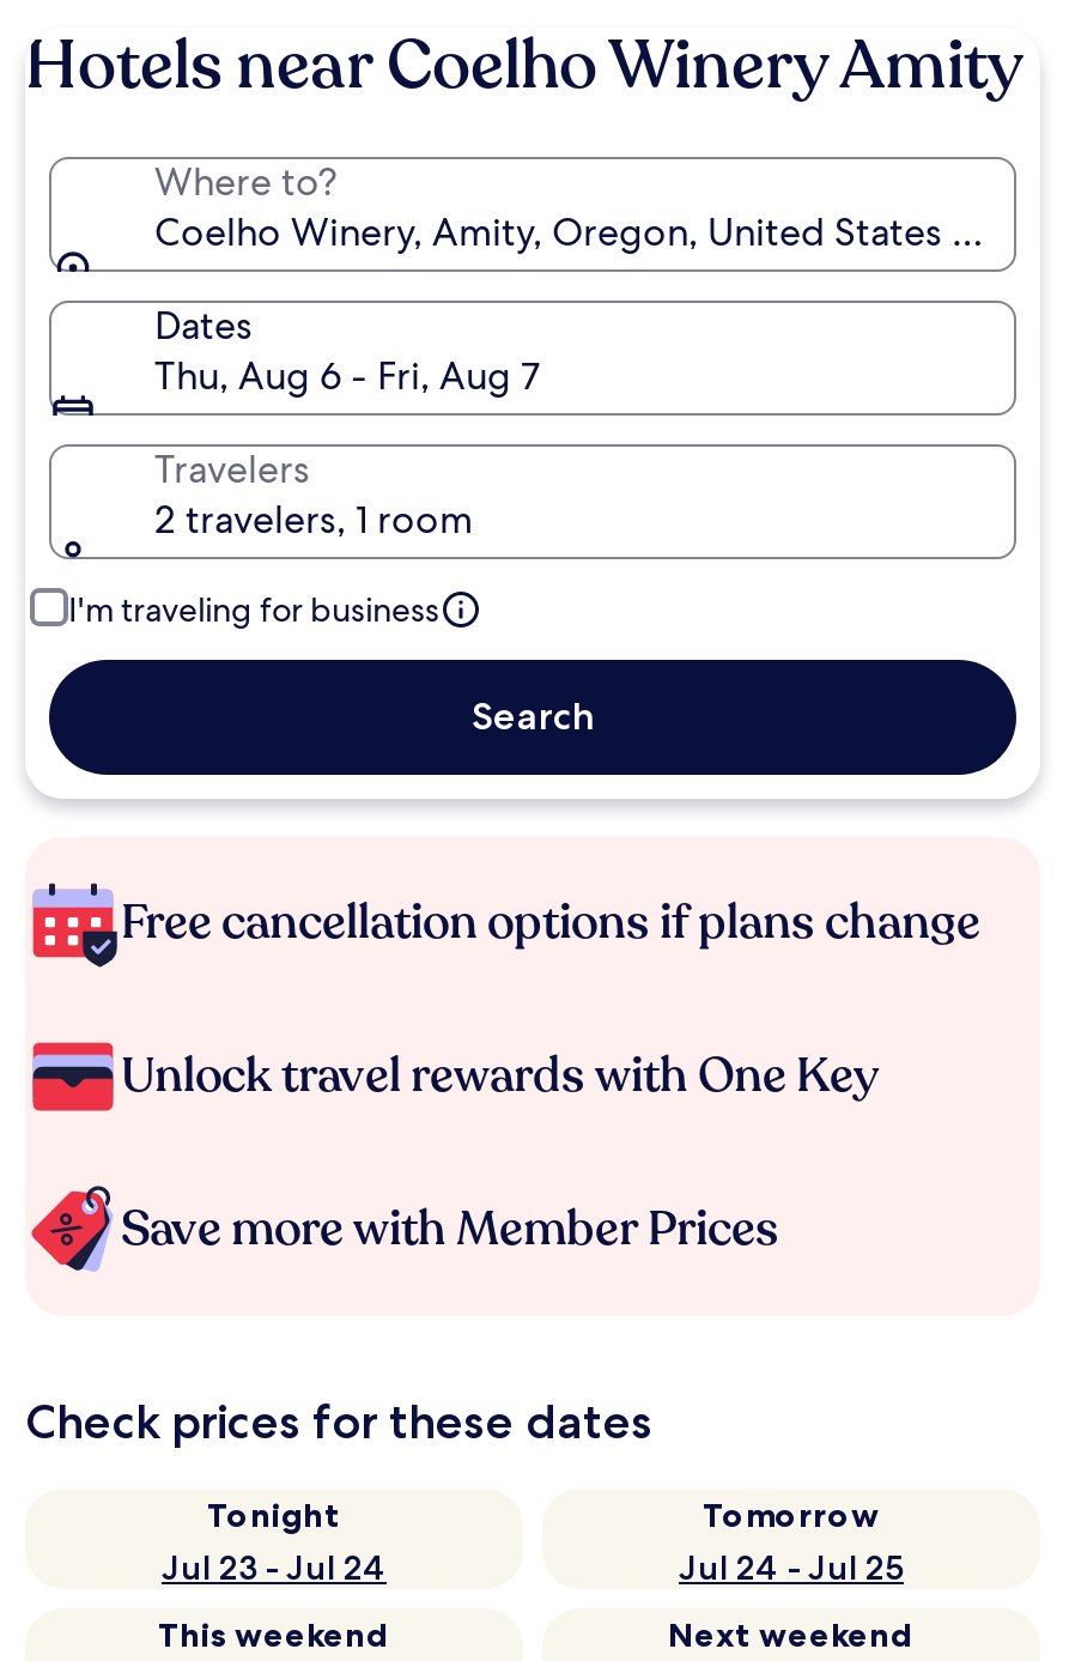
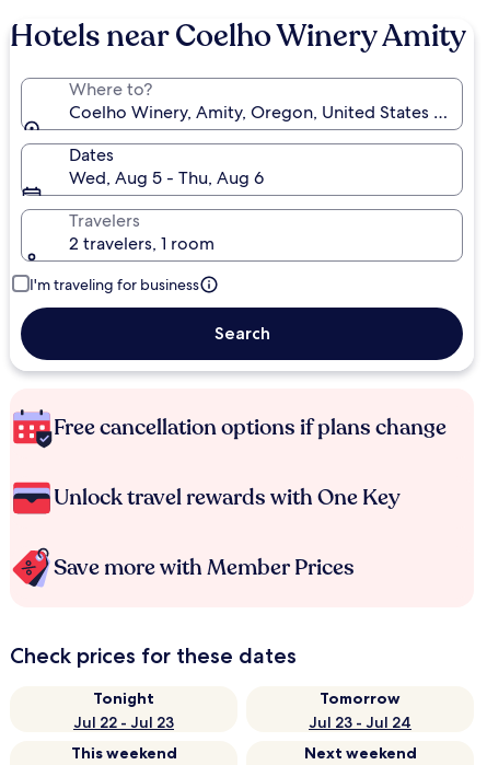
[154,351,540,401] Thu, Aug 6 - Fri, Aug 7 -> [69,166,264,189] Wed, Aug 5 - Thu, Aug 6
[162,1546,387,1589] Jul 23 - Jul 24 -> [73,712,174,732] Jul 22 - Jul 23
[679,1546,904,1589] Jul 24 - Jul 25 -> [309,712,411,732] Jul 23 - Jul 24

